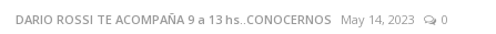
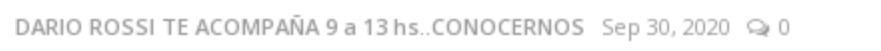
[16,11,415,27] DARIO ROSSI TE ACOMPAÑA 9 a 13 hs..CONOCERNOS May 14, 2023 -> [15,11,731,41] DARIO ROSSI TE ACOMPAÑA 9 a 13 hs..CONOCERNOS Sep 30, 2020

